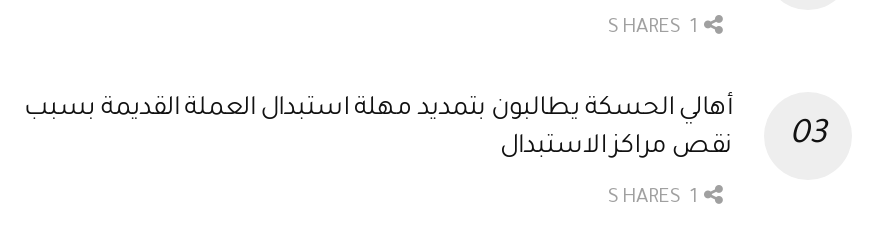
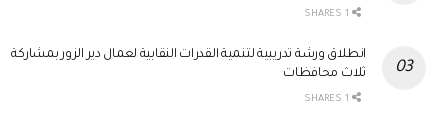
[24,97,732,163] أهالي الحسكة يطالبون بتمديد مهلة استبدال العملة القديمة بسبب | نقص مراكز الاستبدال -> [11,48,366,81] انطلاق ورشة تدريبية لتنمية القدرات النقابية لعمال دير الزور بمشاركة | ثلاث محافظات

